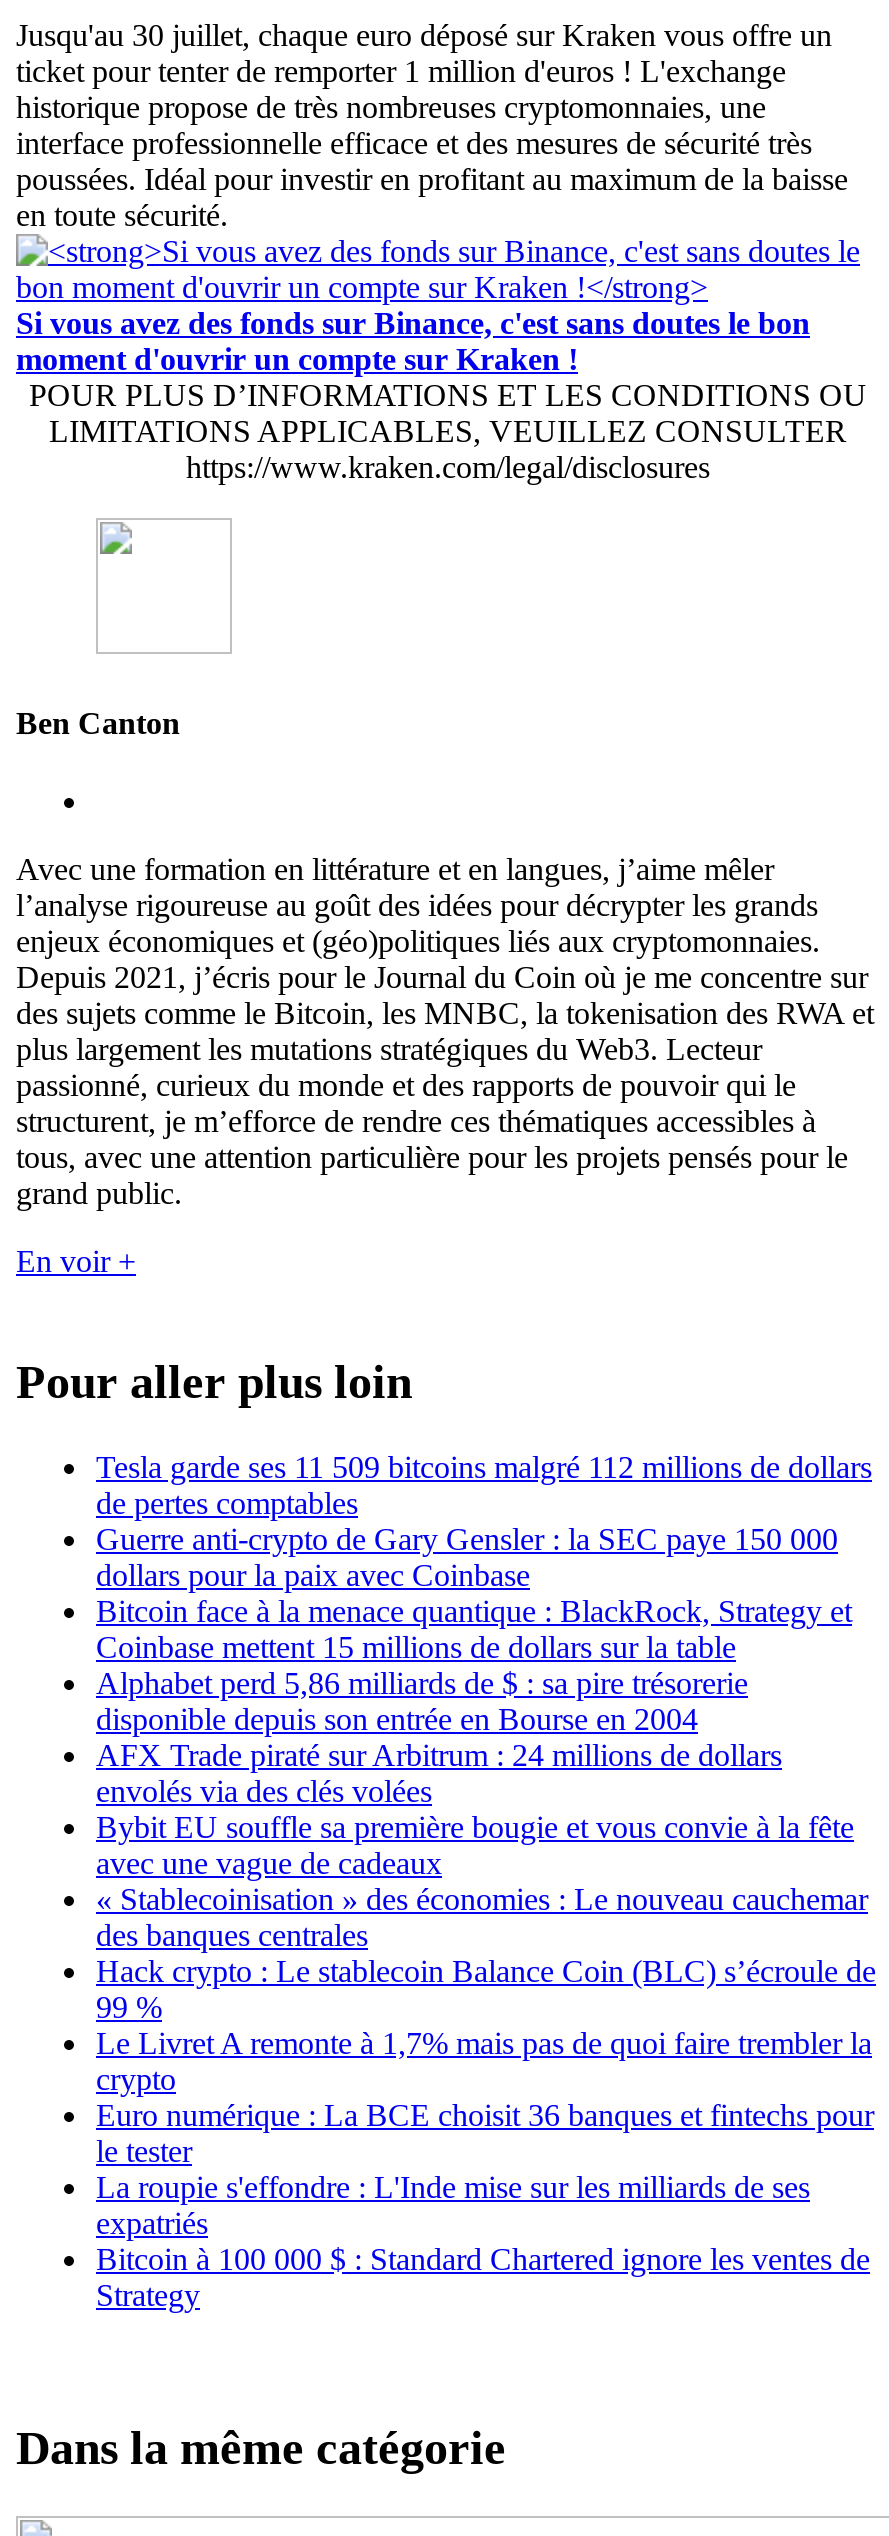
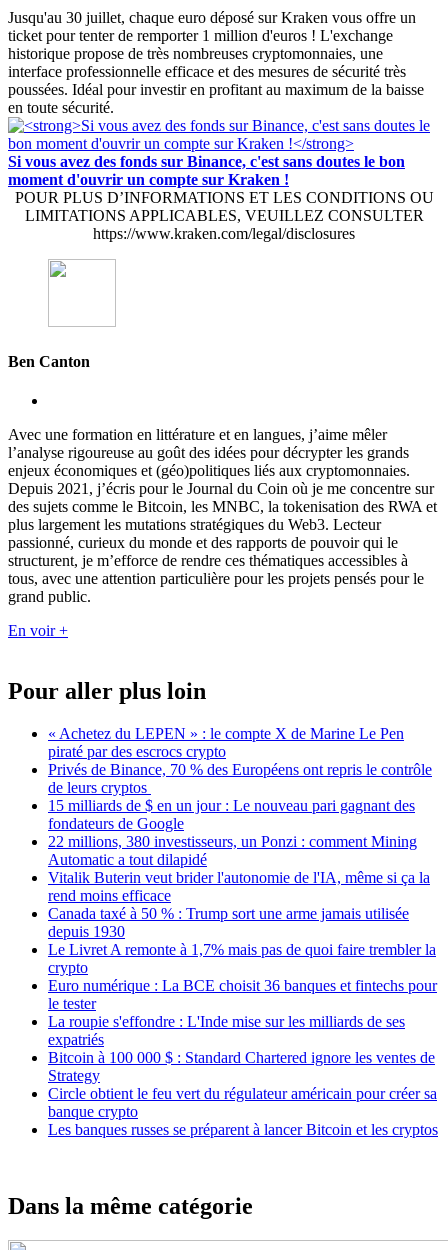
[96,1450,876,2024] Tesla garde ses 11 509 bitcoins malgré 112 millions de dollars | de pertes comptables | Guerre anti-crypto de Gary Gensler : la SEC paye 150 000 | dollars pour la paix avec Coinbase | Bitcoin face à la menace quantique : BlackRock, Strategy et | Coinbase mettent 15 millions de dollars sur la table | Alphabet perd 5,86 milliards de $ : sa pire trésorerie | disponible depuis son entrée en Bourse en 2004 | AFX Trade piraté sur Arbitrum : 24 millions de dollars | envolés via des clés volées | Bybit EU souffle sa première bougie et vous convie à la fête | avec une vague de cadeaux | « Stablecoinisation » des économies : Le nouveau cauchemar | des banques centrales | Hack crypto : Le stablecoin Balance Coin (BLC) s’écroule de | 99 % -> [48,725,432,940] « Achetez du LEPEN » : le compte X de Marine Le Pen | piraté par des escrocs crypto | Privés de Binance, 70 % des Européens ont repris le contrôle | de leurs cryptos | 15 milliards de $ en un jour : Le nouveau pari gagnant des | fondateurs de Google | 22 millions, 380 investisseurs, un Ponzi : comment Mining | Automatic a tout dilapidé | Vitalik Buterin veut brider l'autonomie de l'IA, même si ça la | rend moins efficace | Canada taxé à 50 % : Trump sort une arme jamais utilisée | depuis 1930
moved [96,2026,874,2312] -> [48,941,437,1084]: Le Livret A remonte à 1,7% mais pas de quoi faire trembler la | crypto | Euro numérique : La BCE choisit 36 banques et fintechs pour | le tester | La roupie s'effondre : L'Inde mise sur les milliards de ses | expatriés | Bitcoin à 100 000 $ : Standard Chartered ignore les ventes de | Strategy
none -> [48,1085,438,1138] Circle obtient le feu vert du régulateur américain pour créer sa | banque crypto | Les banques russes se préparent à lancer Bitcoin et les cryptos

